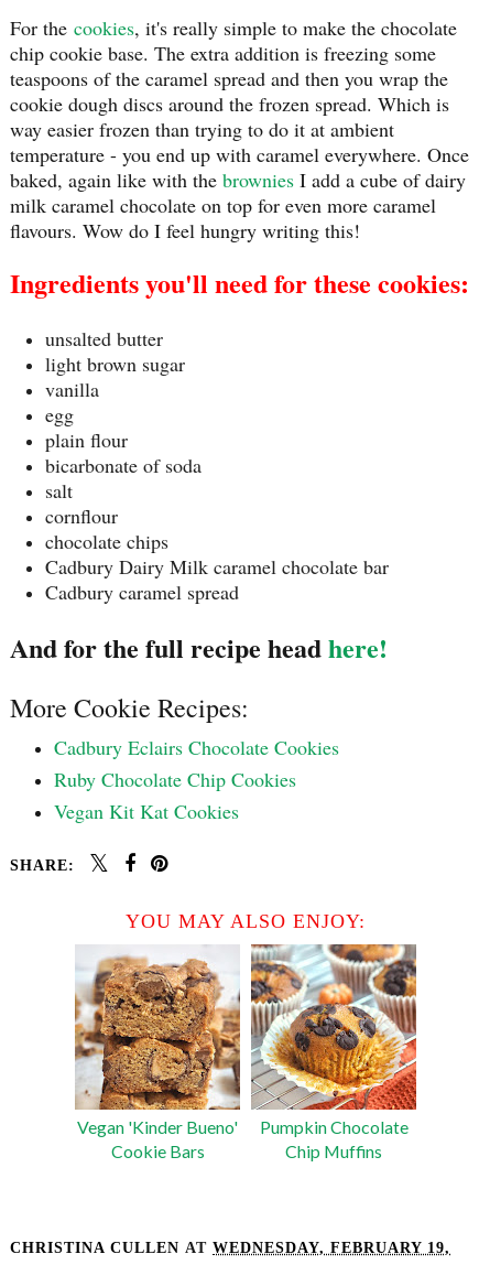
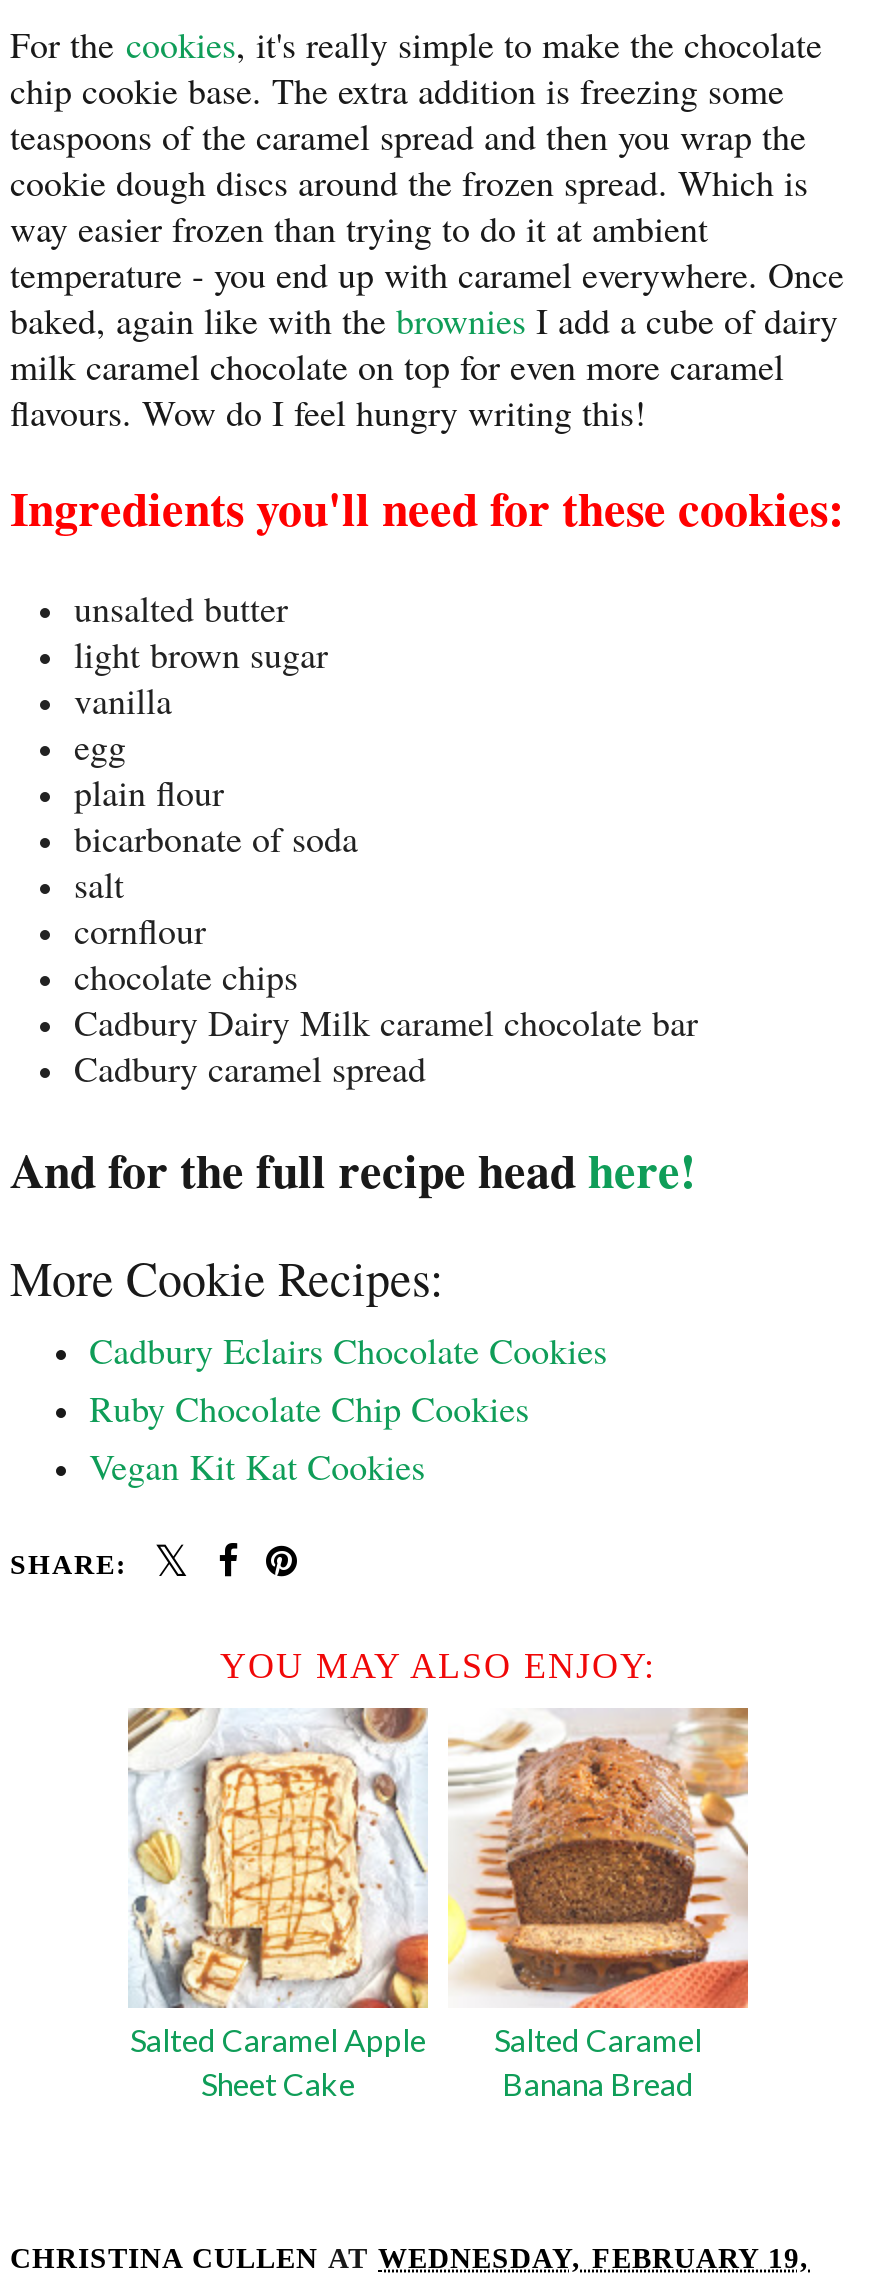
[74,944,241,1161] [image] | Vegan 'Kinder Bueno' | Cookie Bars -> [126,1706,430,2101] [image] | Salted Caramel Apple | Sheet Cake
[250,943,417,1161] [image] | Pumpkin Chocolate | Chip Muffins -> [446,1708,750,2101] [image] | Salted Caramel | Banana Bread

